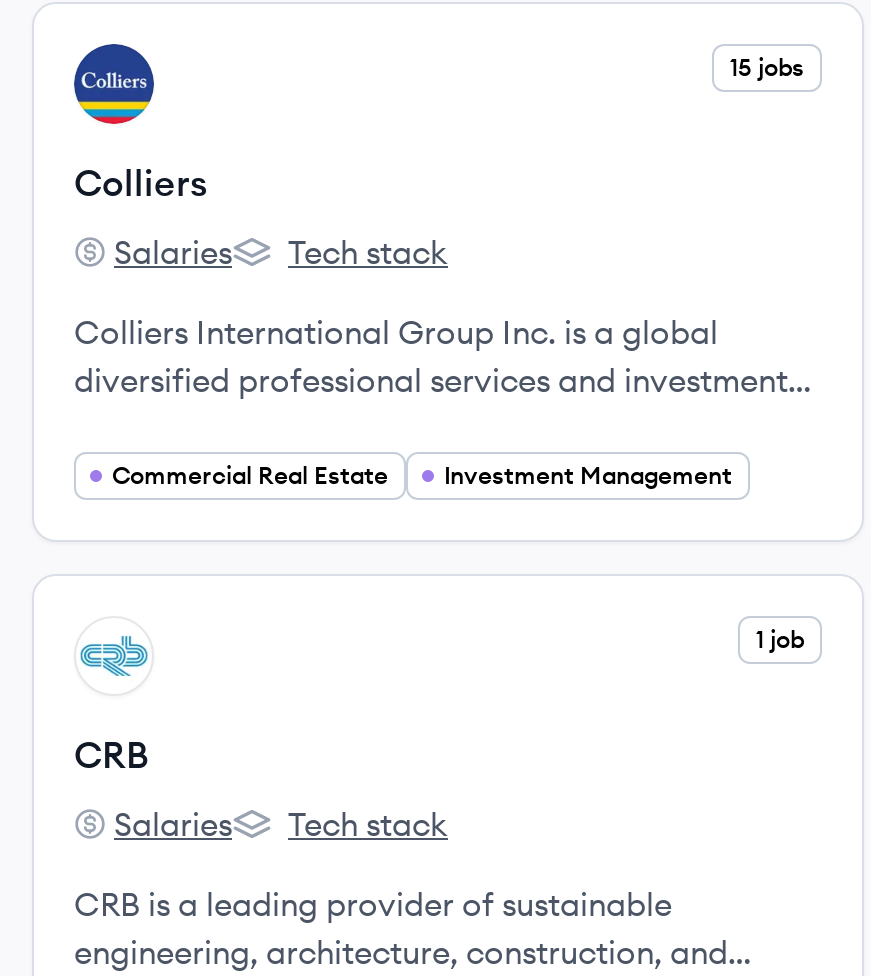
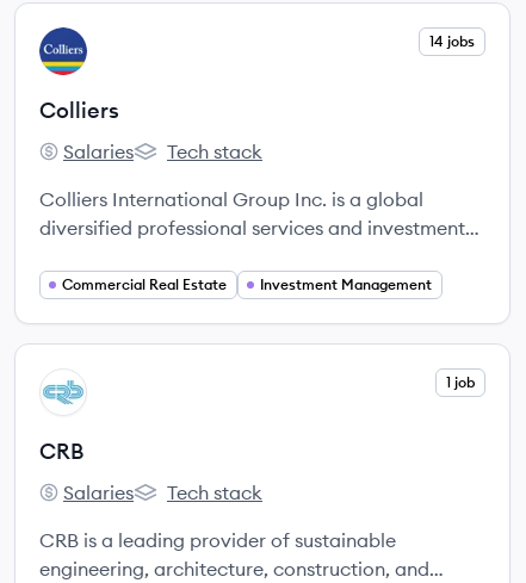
[730,52,804,82] 15 jobs -> [429,32,475,50] 14 jobs

